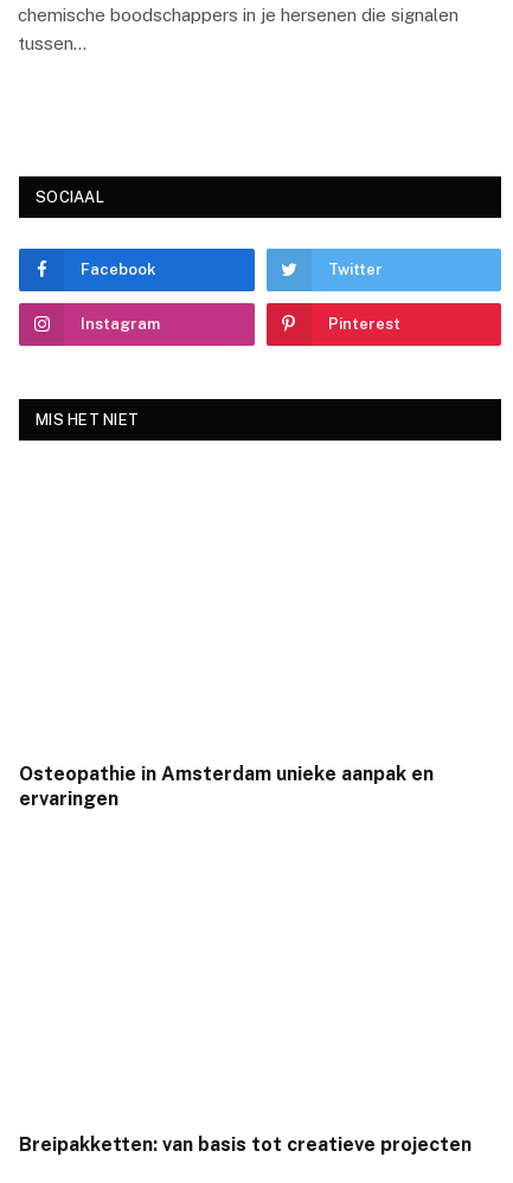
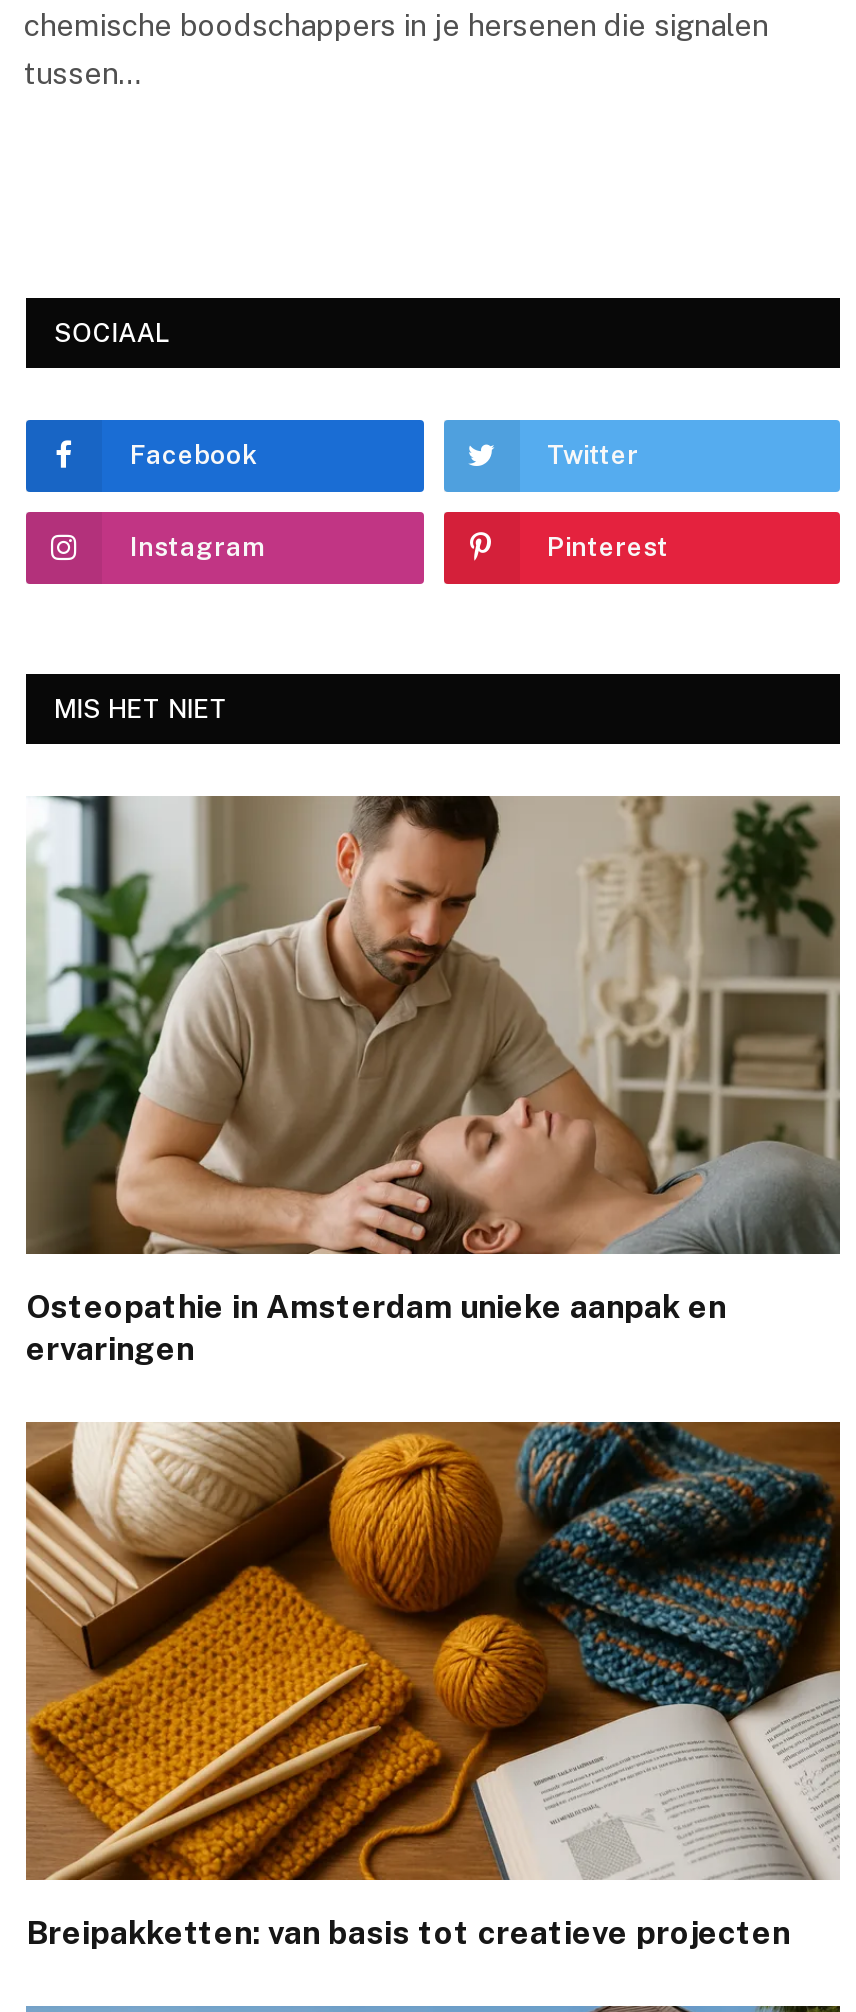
none -> [24,794,842,1256] [image]
none -> [24,1420,842,1882] [image]

